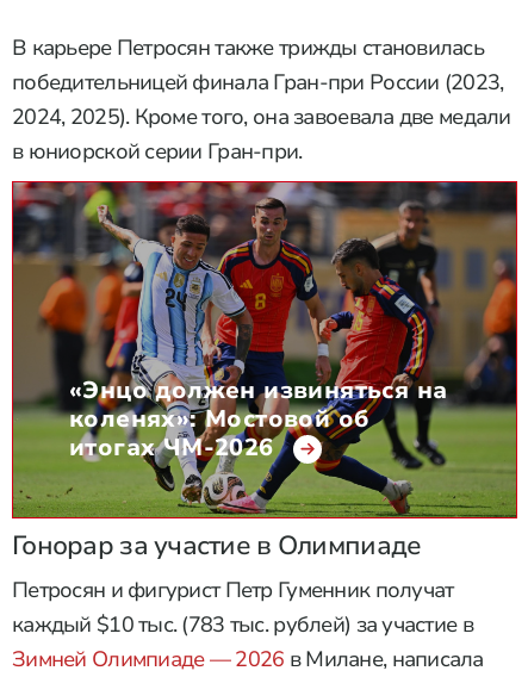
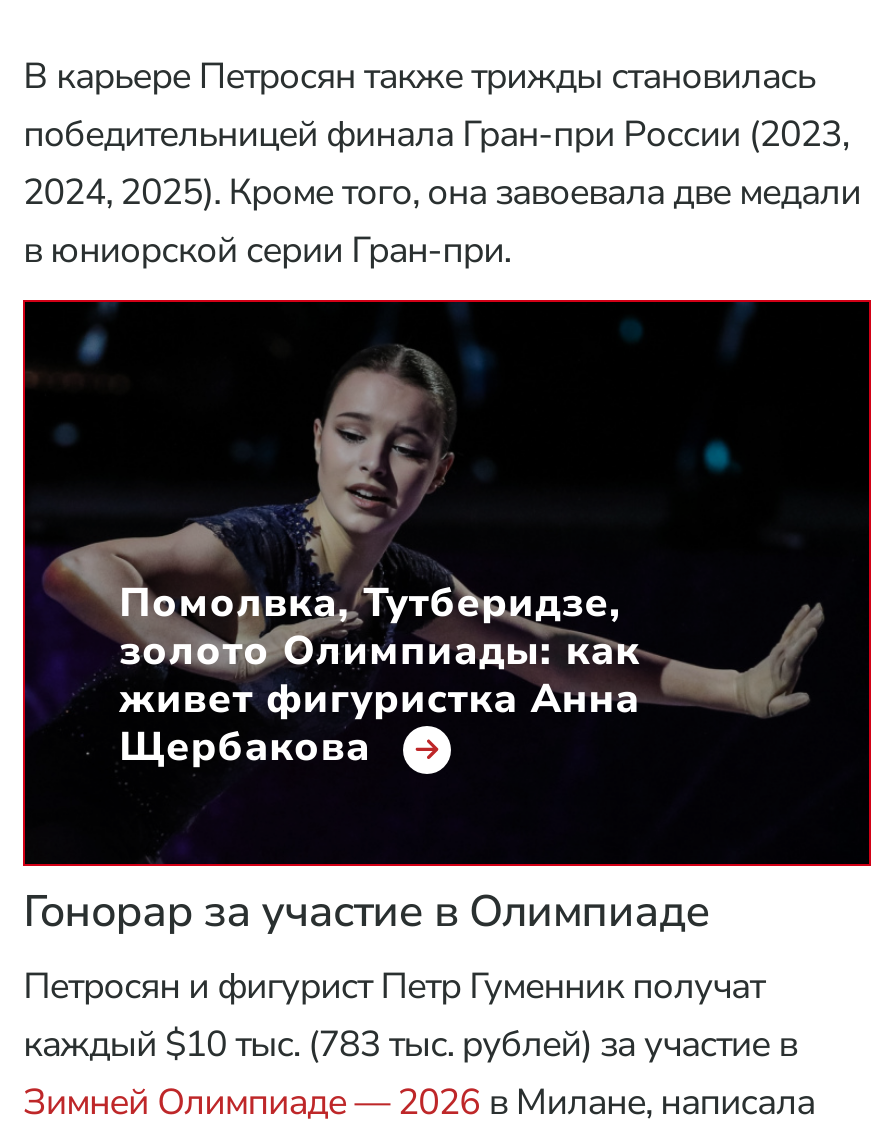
[12,181,517,518] [image] | «Энцо должен извиняться на | коленях»: Мостовой об | итогах ЧМ-2026 -> [23,300,871,866] [image] | Помолвка, Тутберидзе, | золото Олимпиады: как | живет фигуристка Анна | Щербакова

